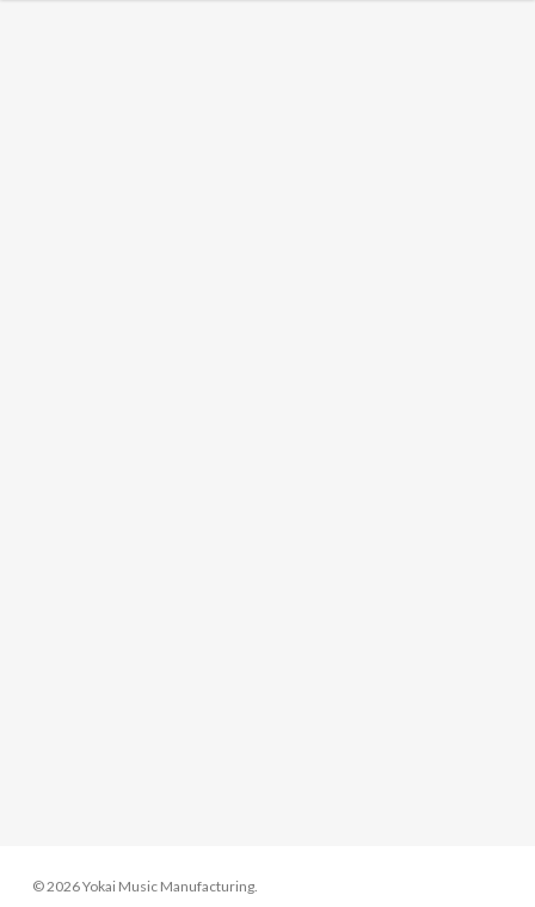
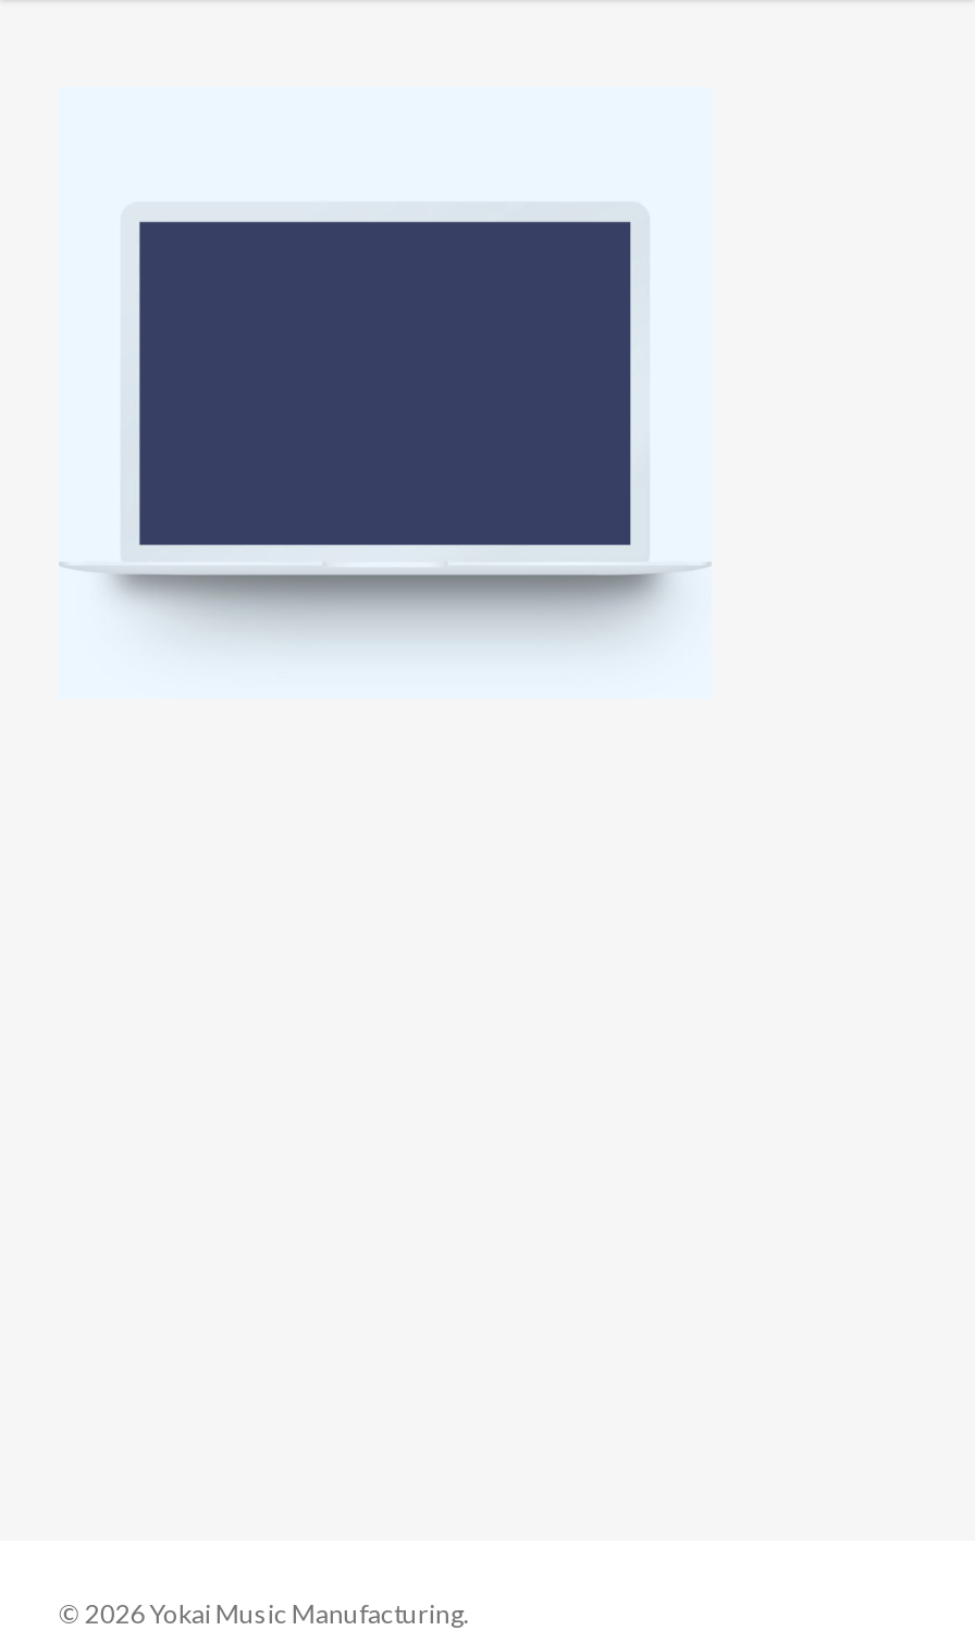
none -> [61,205,709,648] [image]

